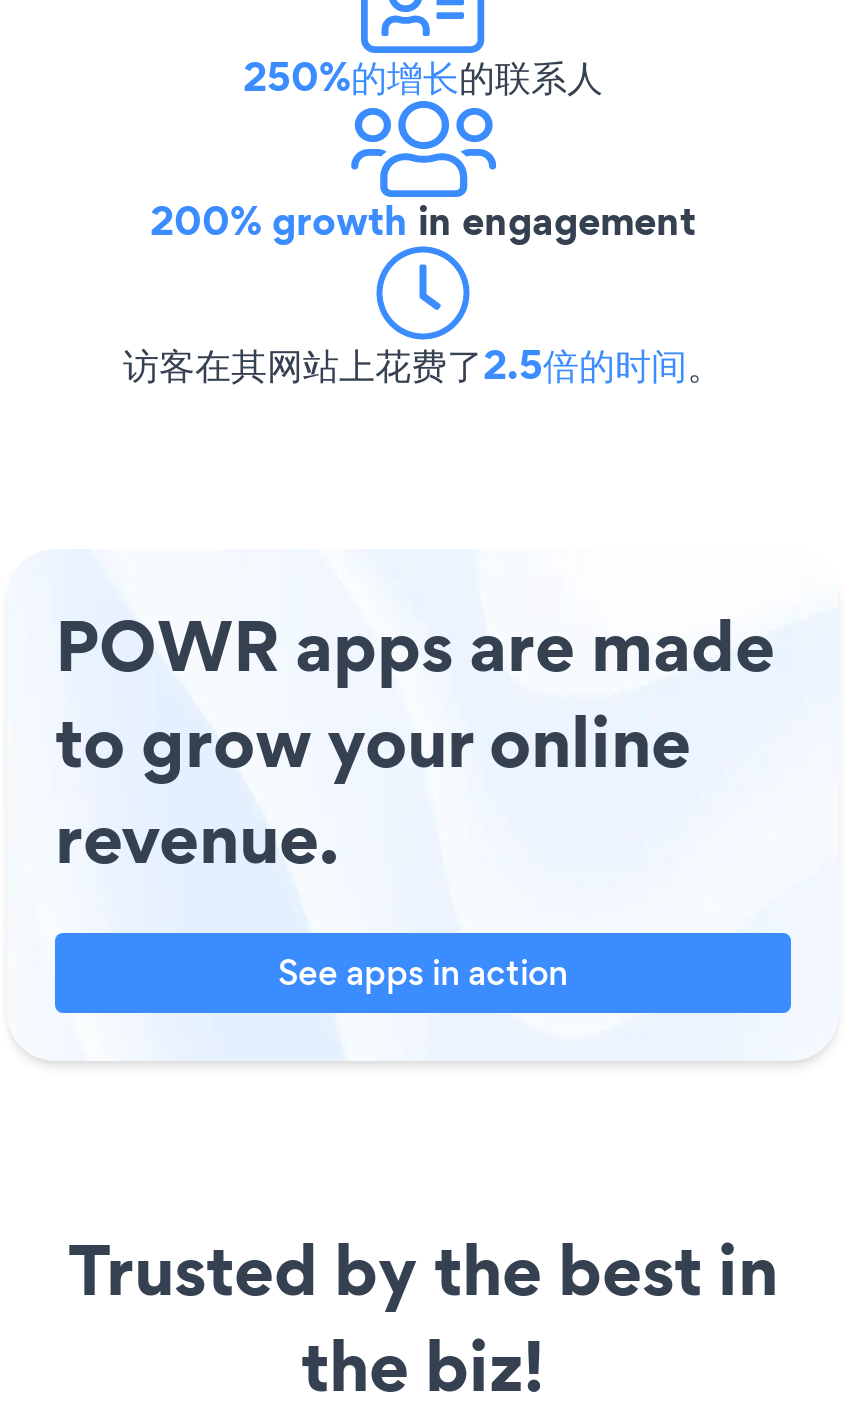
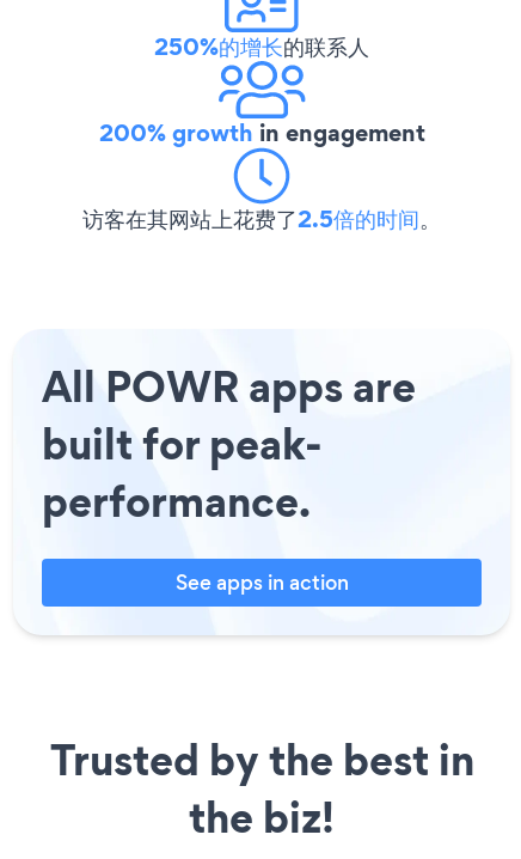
[55,595,775,887] POWR apps are made | to grow your online | revenue. -> [42,356,416,531] All POWR apps are | built for peak- | performance.

